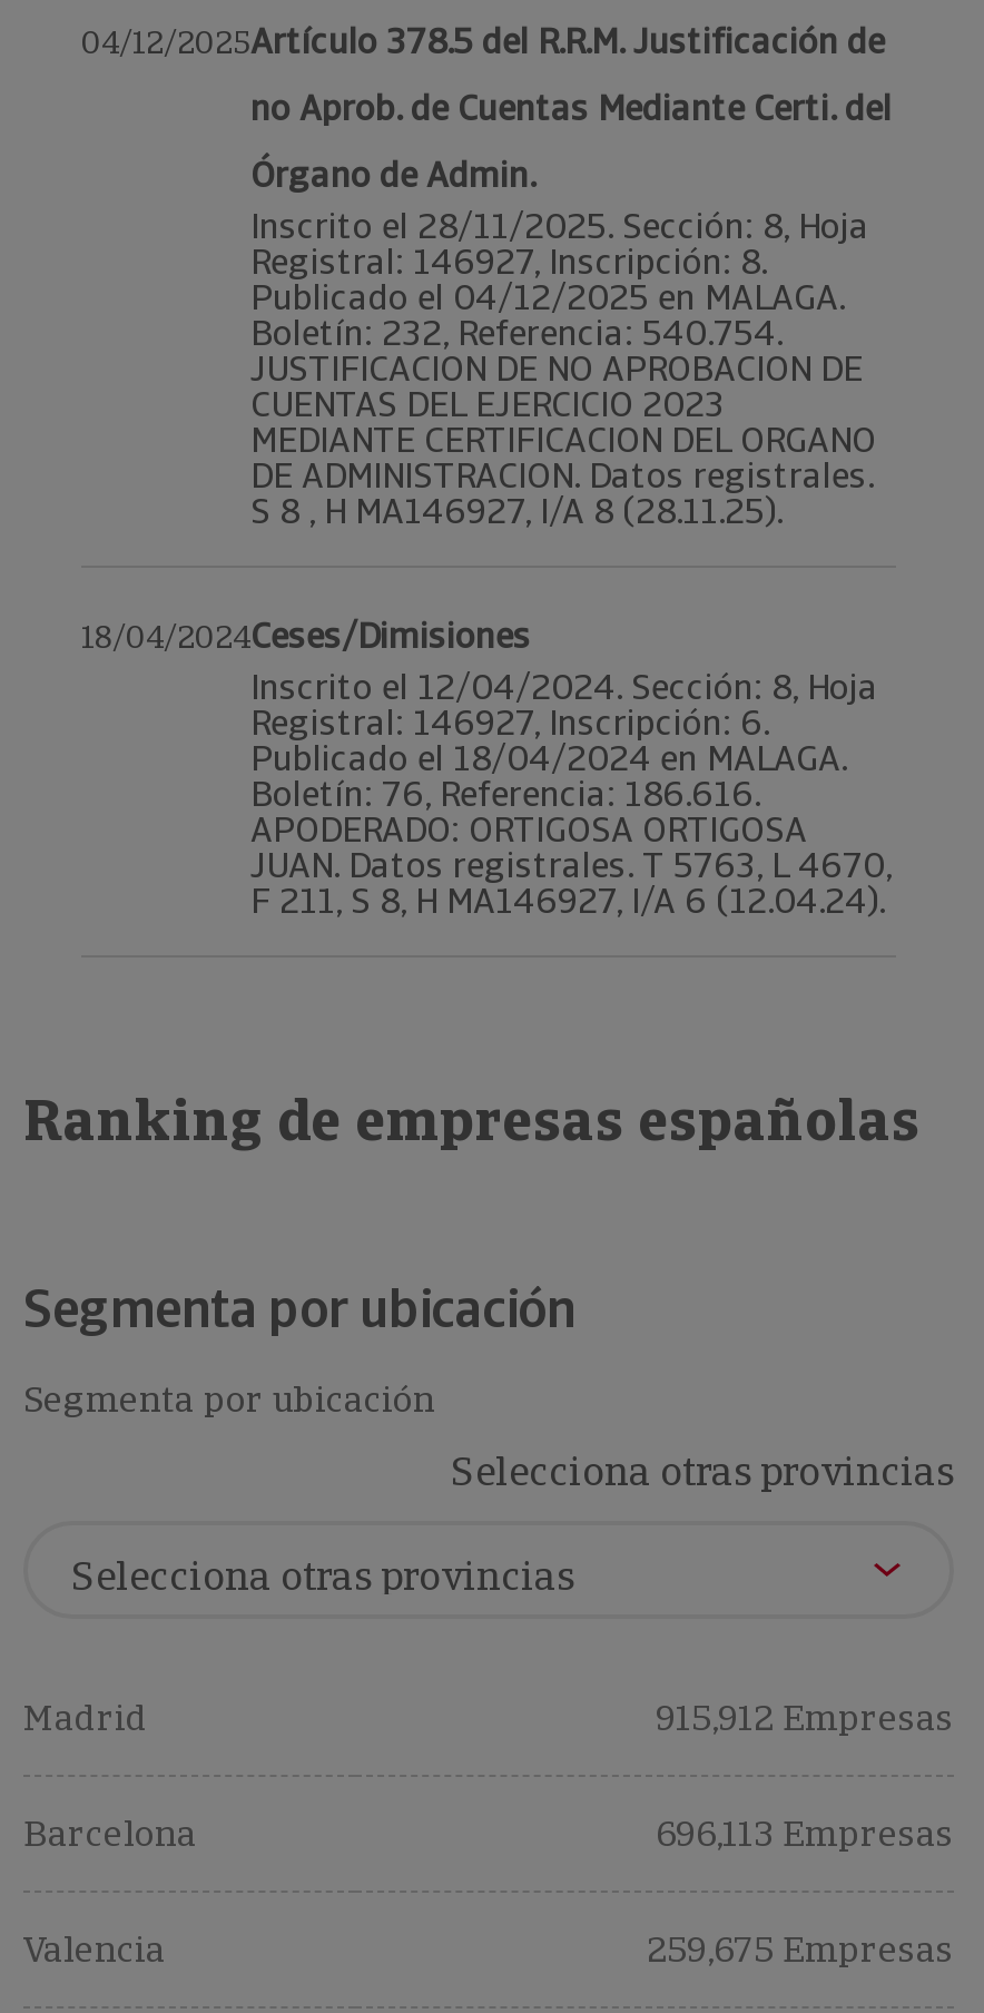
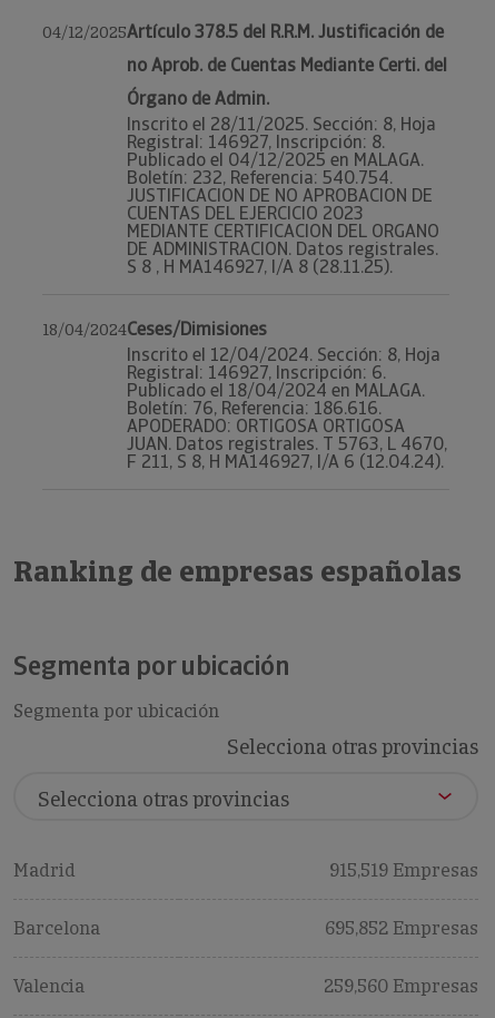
[656,1695,954,1741] 915,912 Empresas -> [329,859,478,882] 915,519 Empresas
[656,1810,954,1857] 696,113 Empresas -> [325,917,478,940] 695,852 Empresas
[647,1926,954,1973] 259,675 Empresas -> [324,975,478,998] 259,560 Empresas

